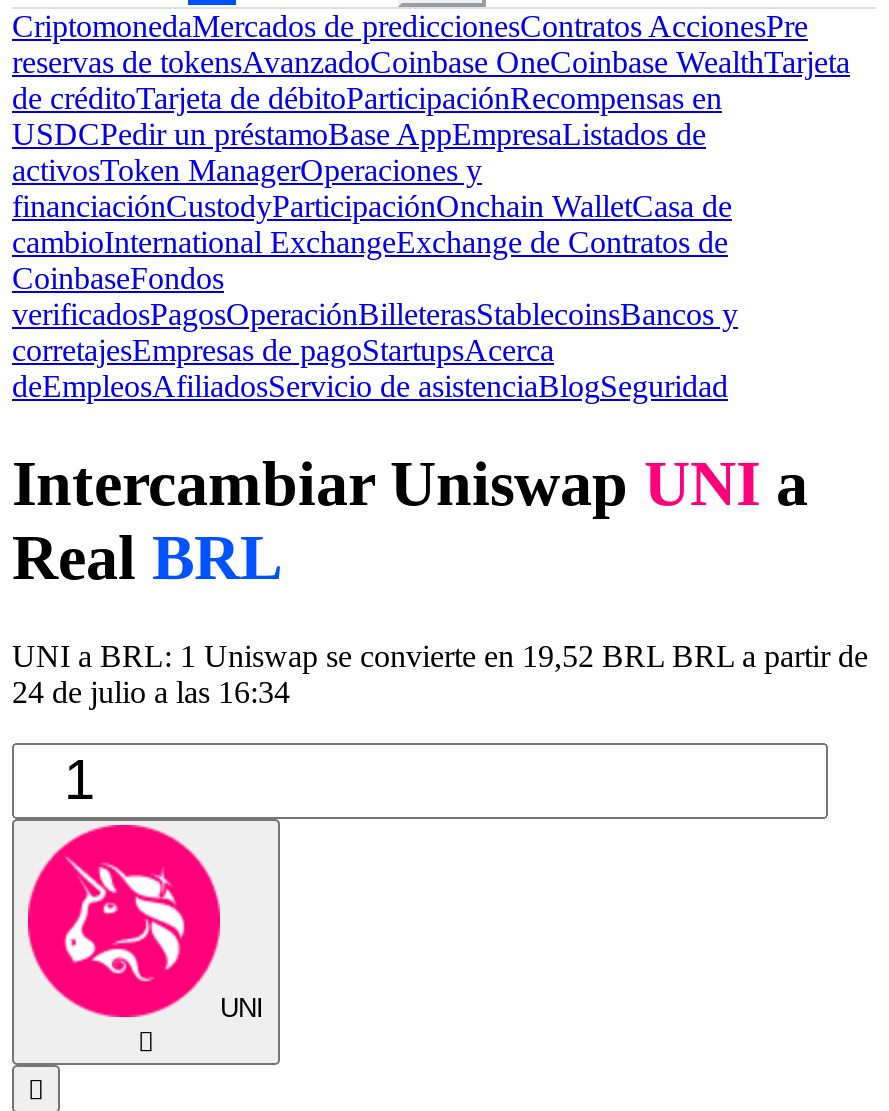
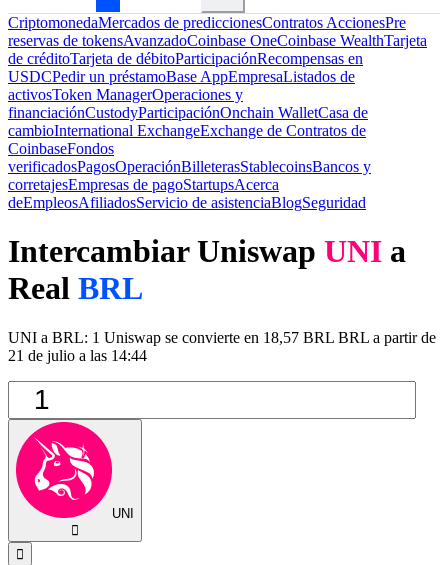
[12,639,868,673] UNI a BRL: 1 Uniswap se convierte en 19,52 BRL BRL a partir de -> [8,329,436,346] UNI a BRL: 1 Uniswap se convierte en 18,57 BRL BRL a partir de
[12,675,290,709] 24 de julio a las 16:34 -> [8,347,147,364] 21 de julio a las 14:44

